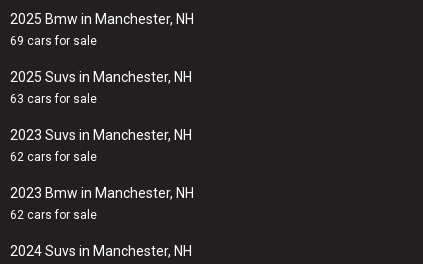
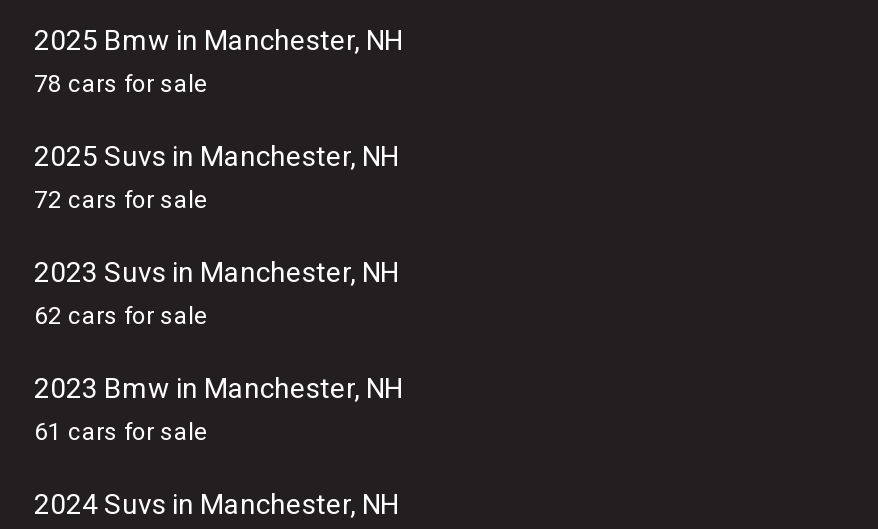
[10,34,97,48] 69 cars for sale -> [34,70,208,98] 78 cars for sale
[10,92,97,106] 63 cars for sale -> [34,186,208,214] 72 cars for sale
[10,208,97,222] 62 cars for sale -> [34,418,208,446] 61 cars for sale

